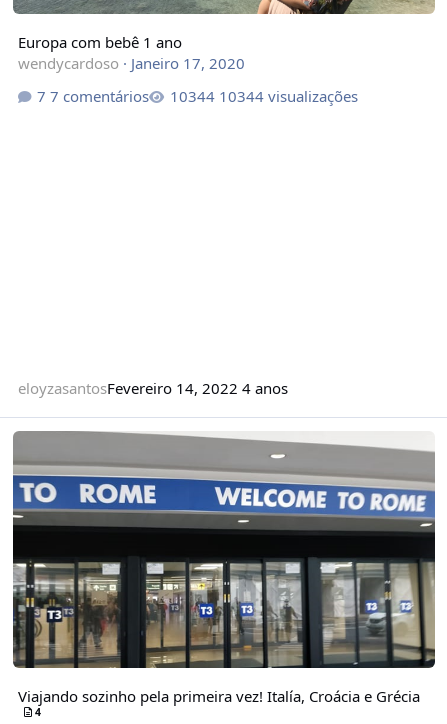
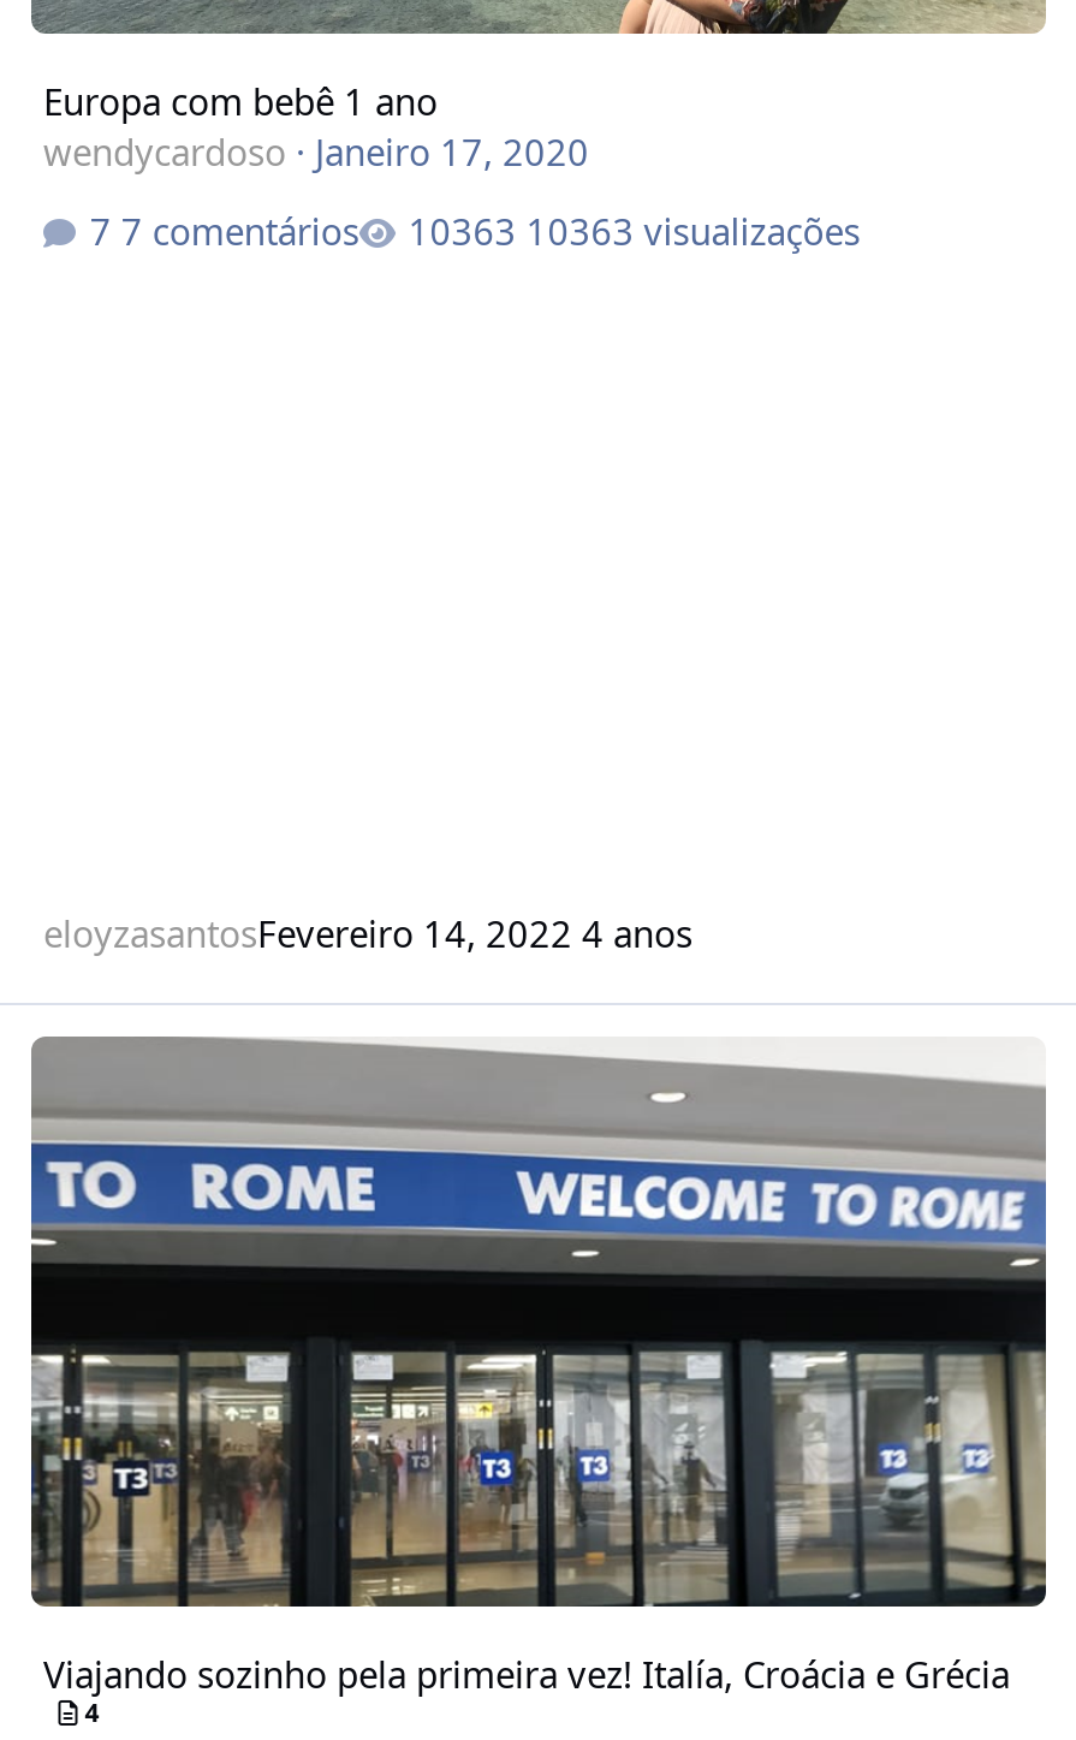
[219,86,358,106] 10344 visualizações -> [526,207,860,255] 10363 visualizações

